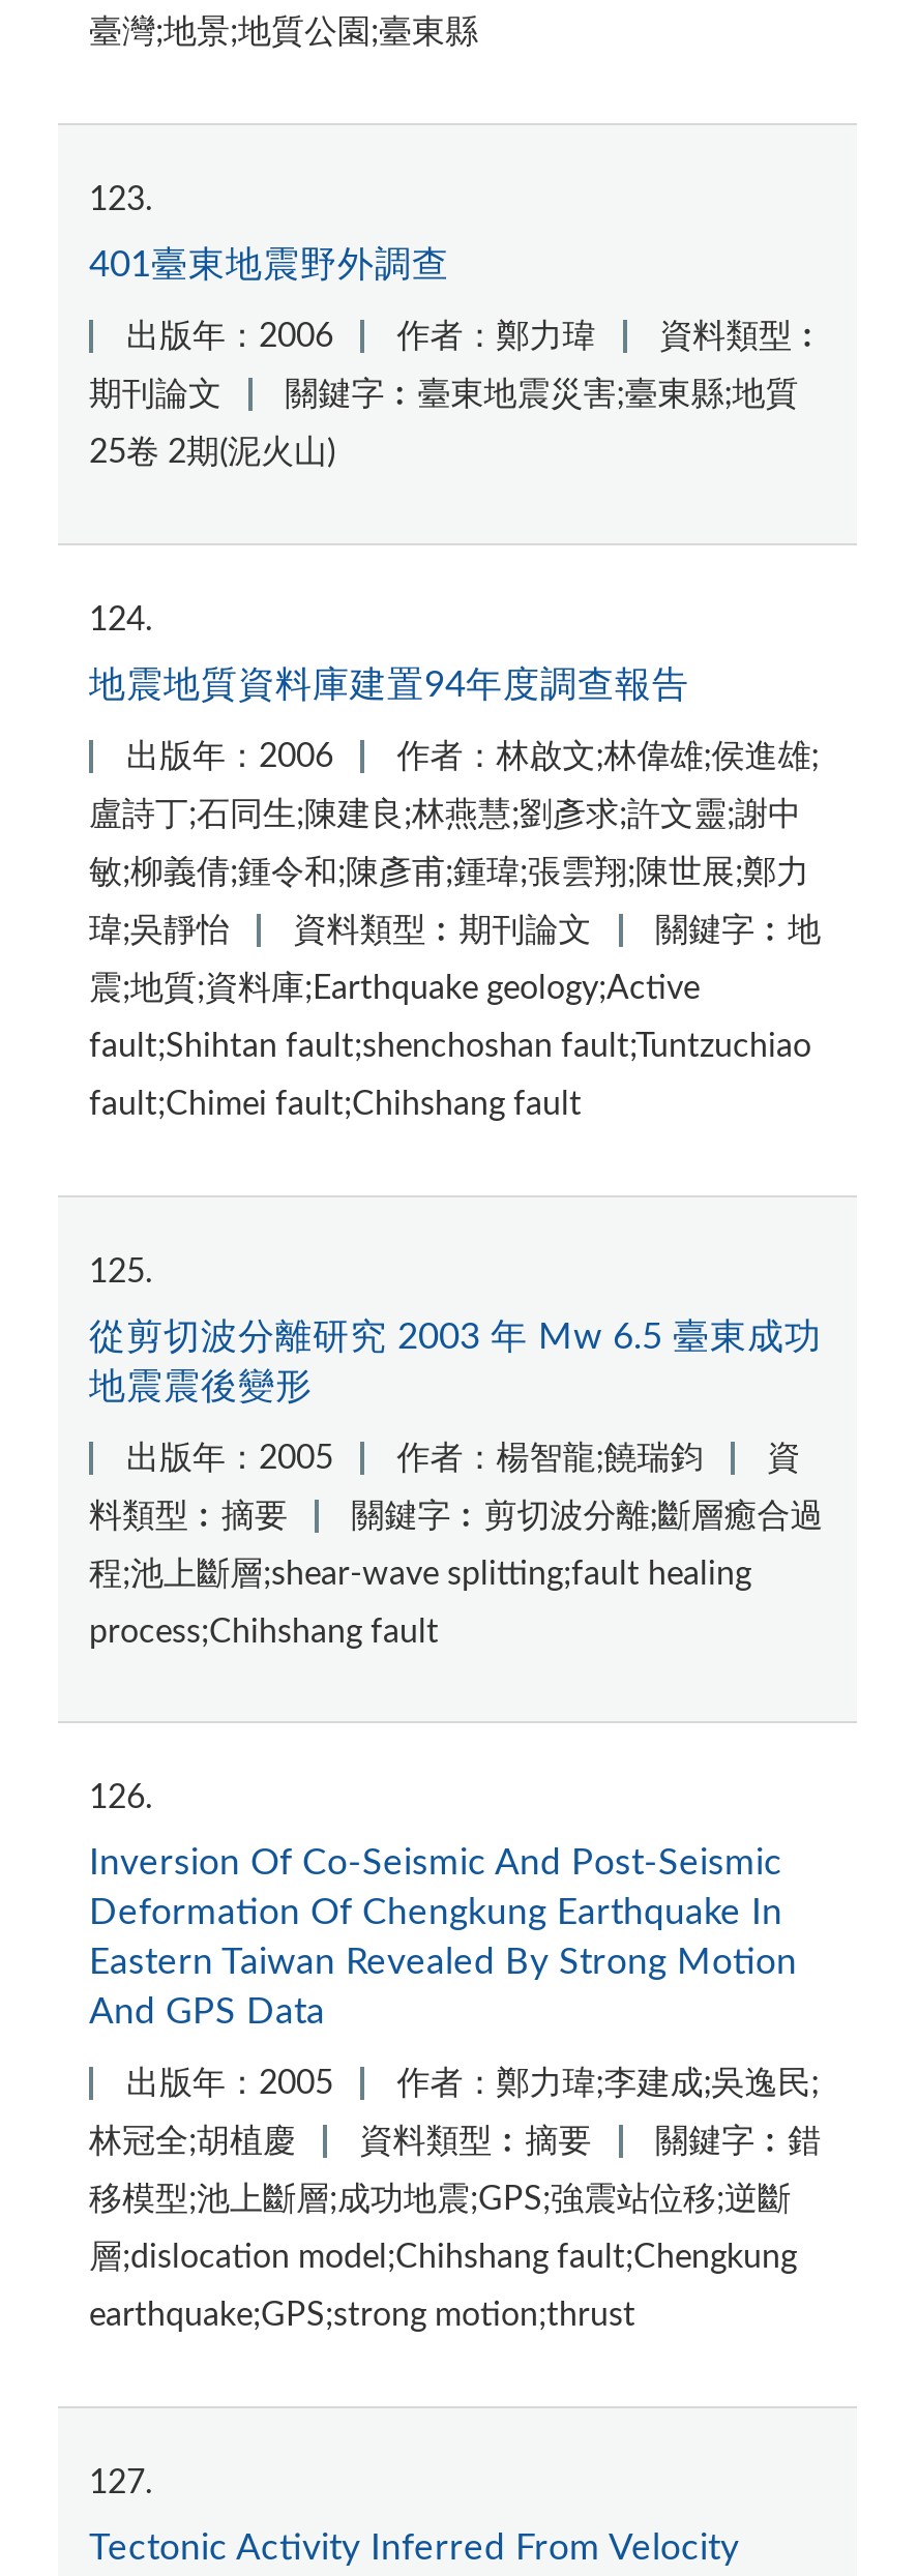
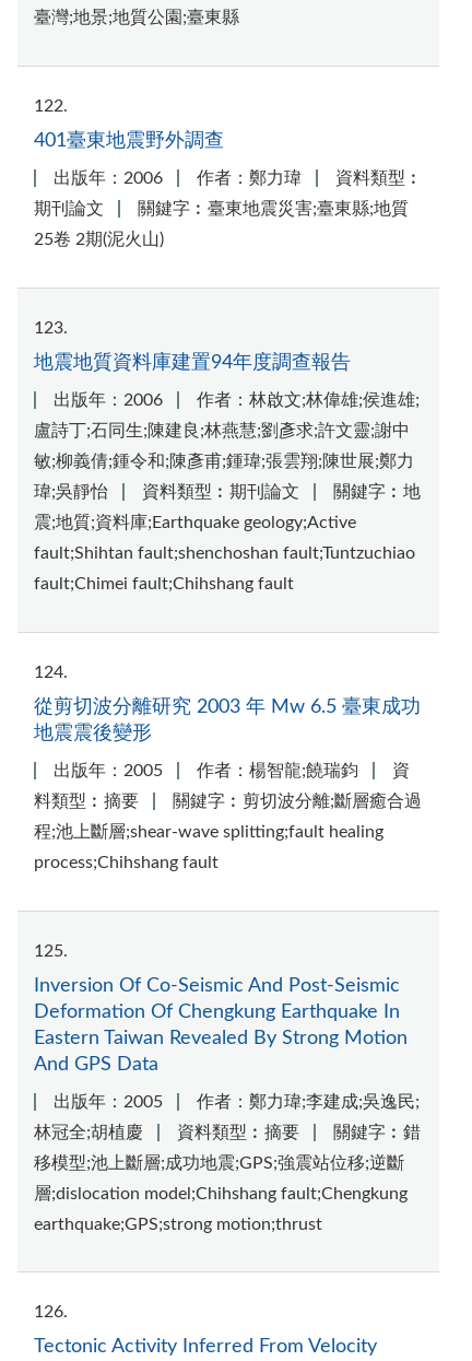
[89,184,145,217] 123 -> [34,98,63,115] 122
[89,603,145,636] 124 -> [34,319,63,337] 123
[89,1255,145,1288] 125 -> [34,663,63,681] 124
[89,1782,145,1816] 126 -> [34,942,63,959] 125
[89,2467,145,2500] 127 -> [34,1303,63,1321] 126

